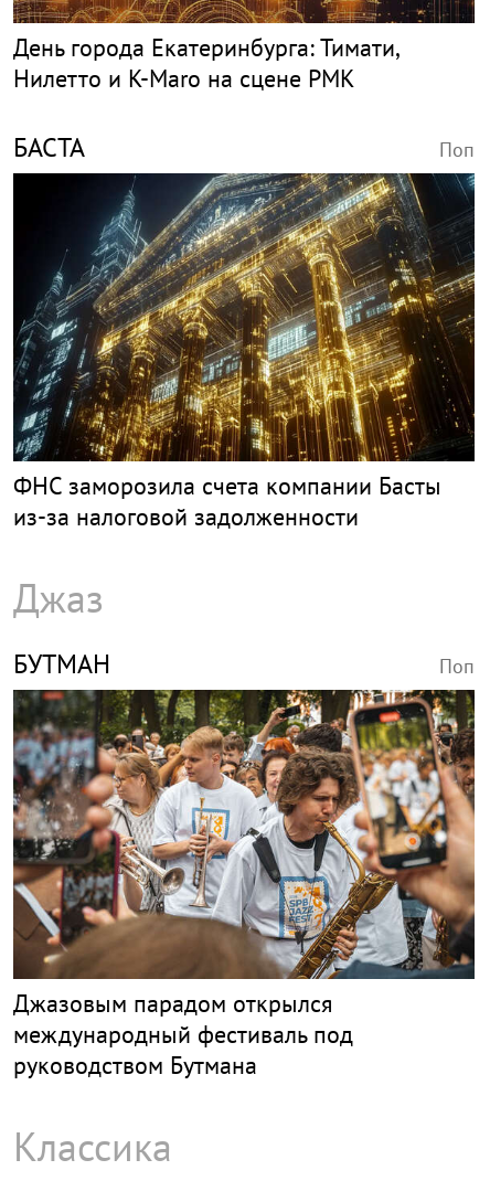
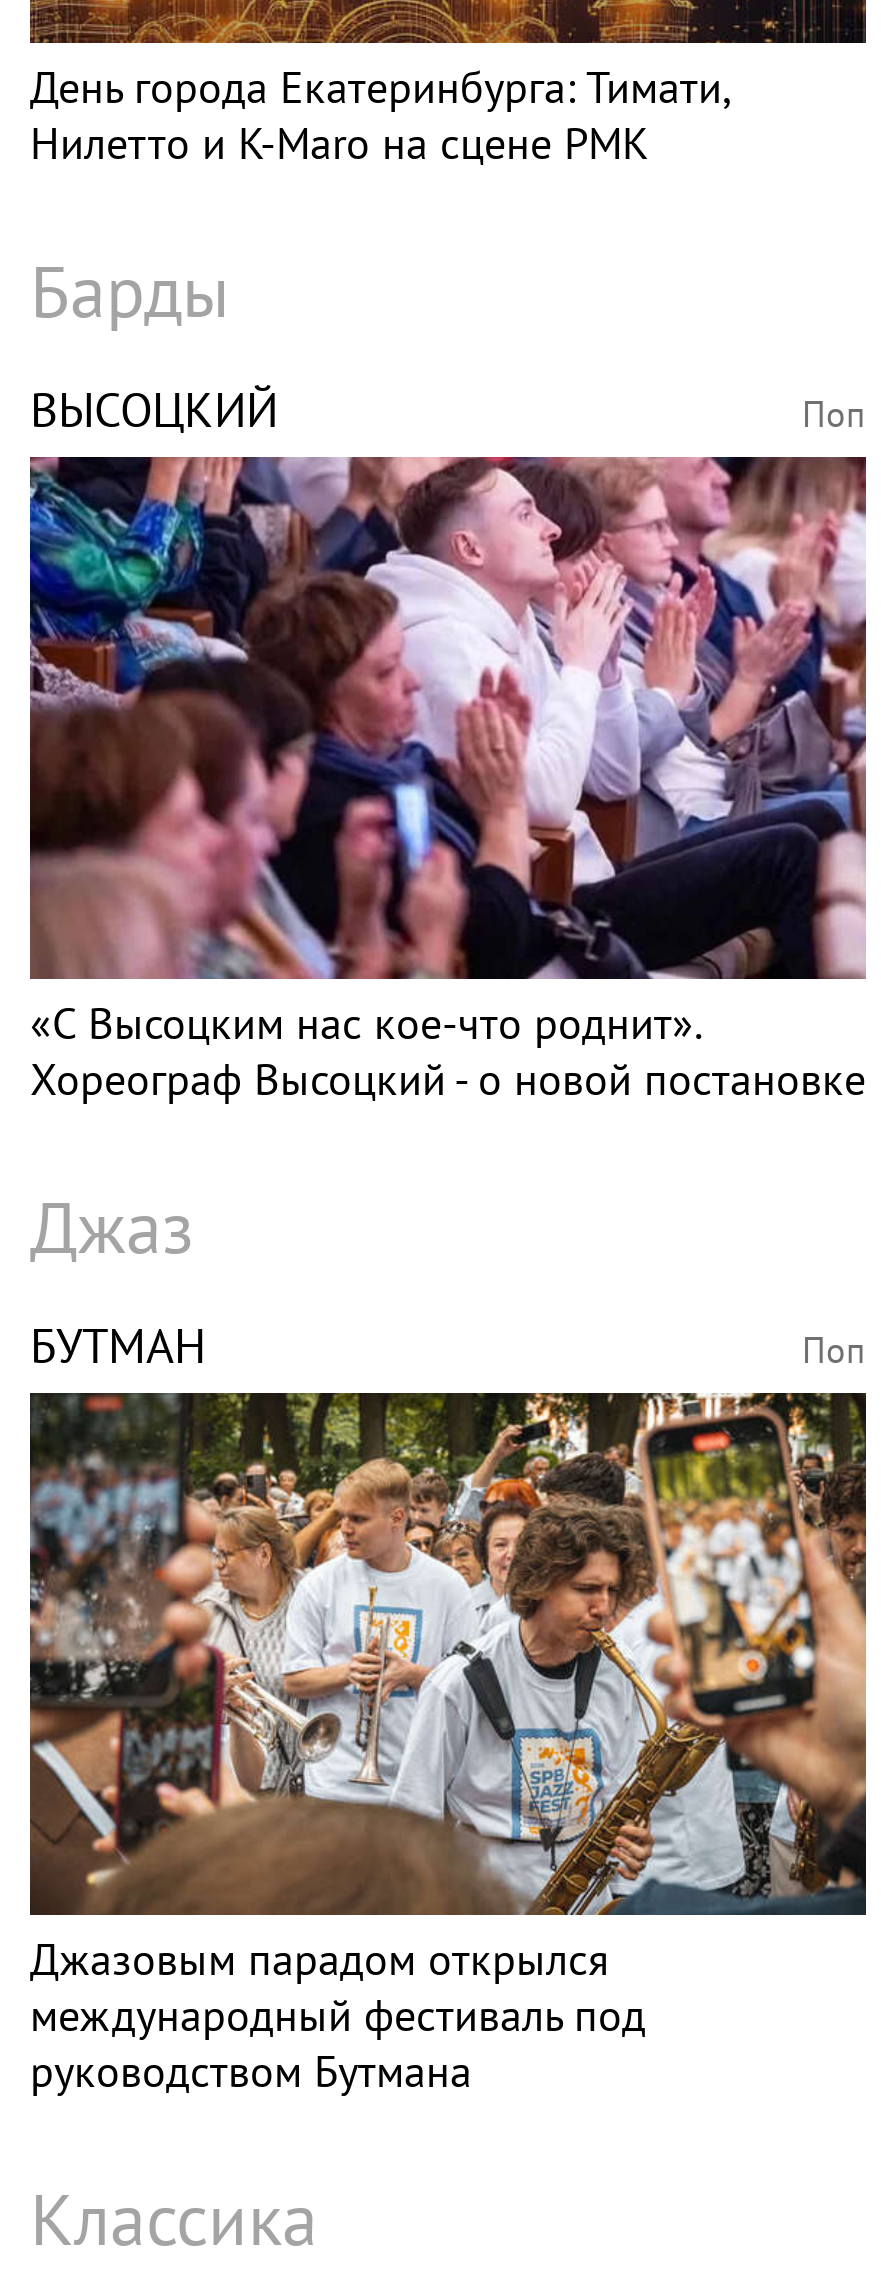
[13,130,85,164] БАСТА -> [30,242,278,440] Барды | ВЫСОЦКИЙ
[12,172,476,532] [image] | ФНС заморозила счета компании Басты | из-за налоговой задолженности -> [28,454,868,1106] [image] | «С Высоцким нас кое-что роднит». | Хореограф Высоцкий - о новой постановке

